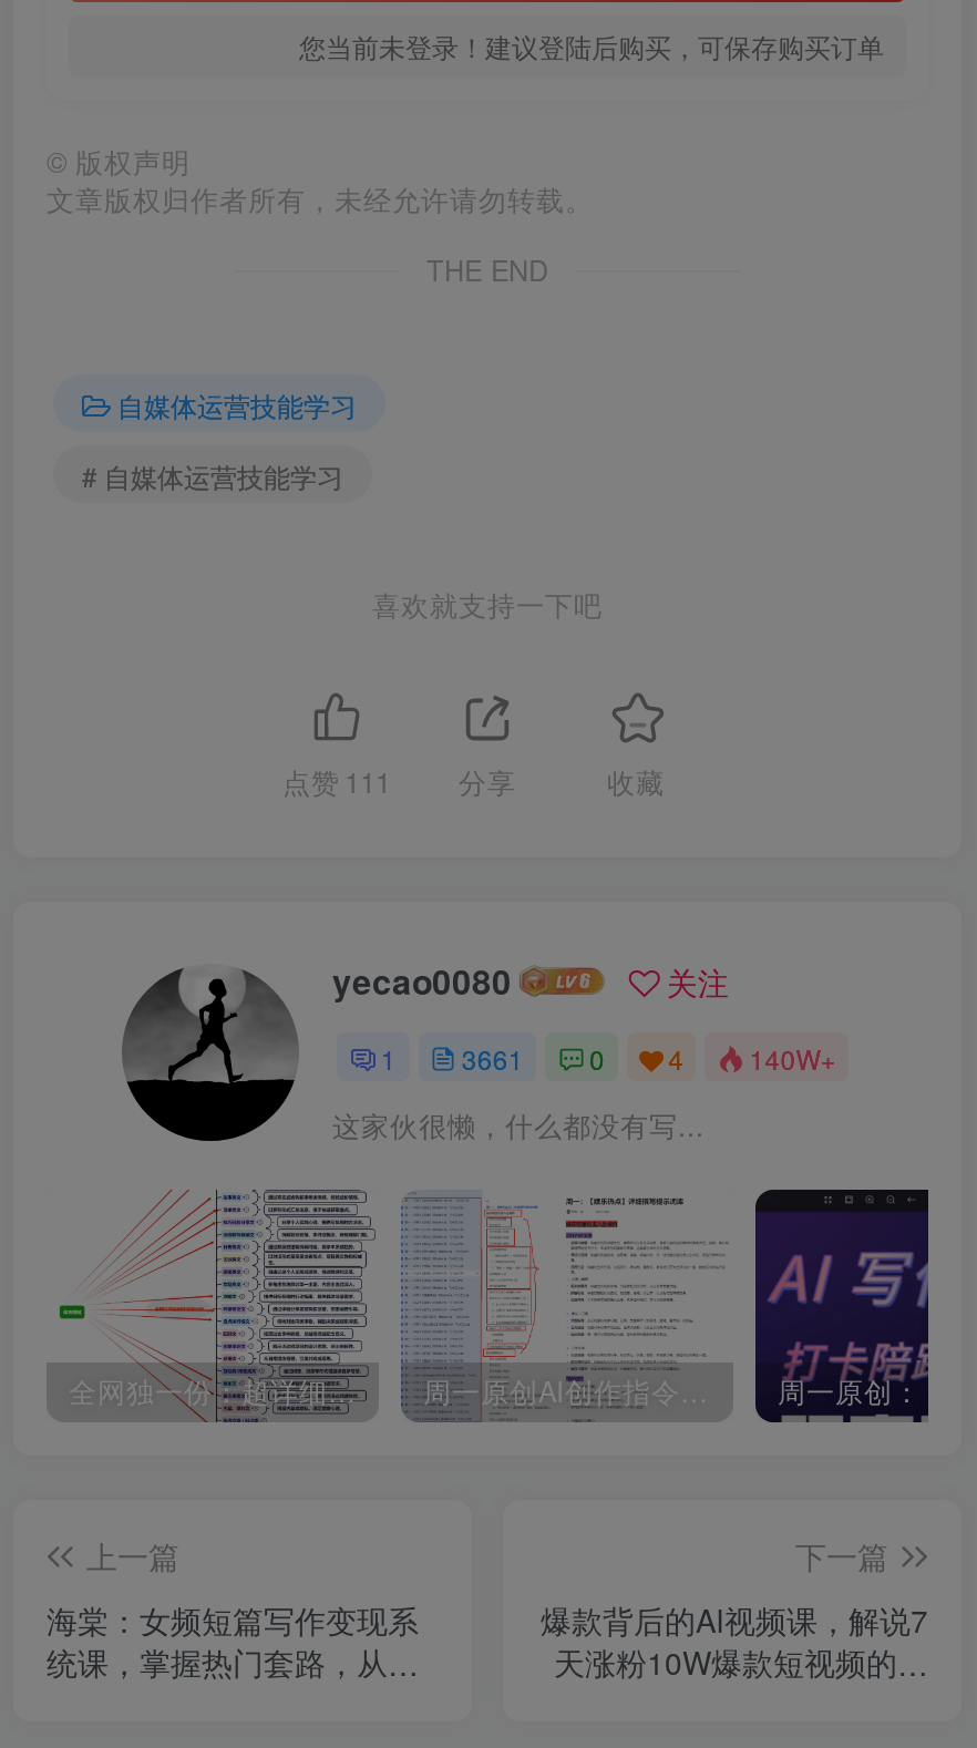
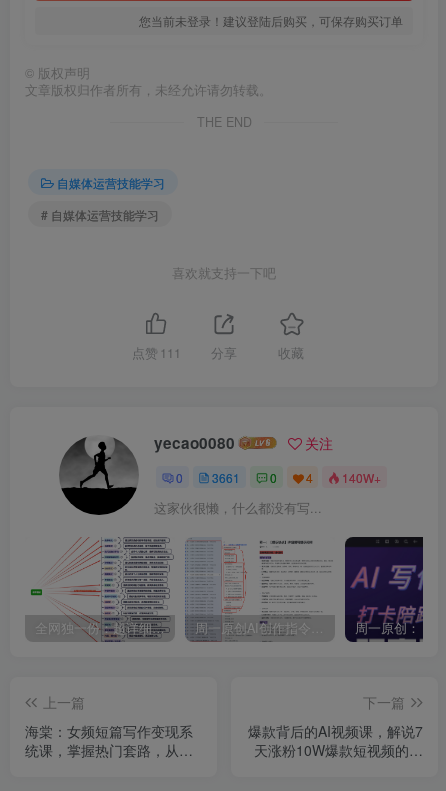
[381,1038,836,1076] 1 3661 0 4 140W+ -> [176,469,381,486] 0 3661 0 4 140W+

